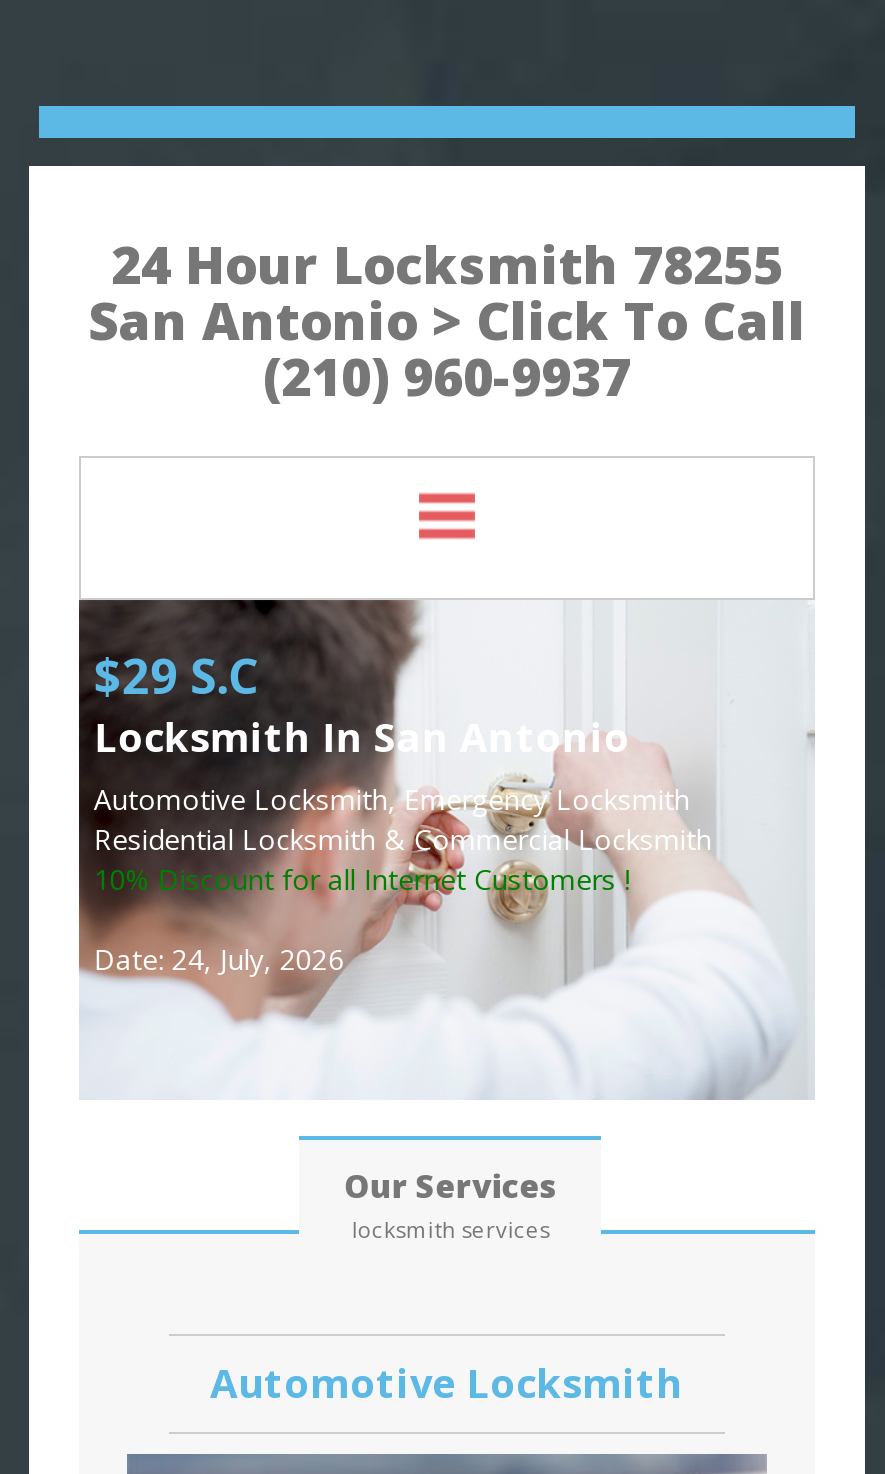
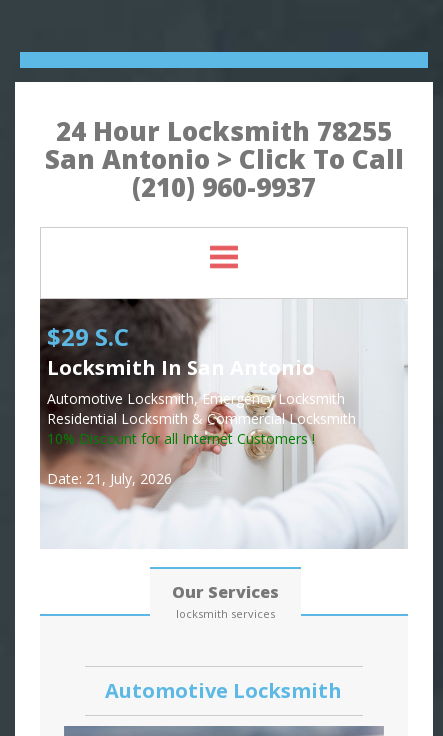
[94,939,344,977] Date: 24, July, 2026 -> [47,469,172,488] Date: 21, July, 2026

